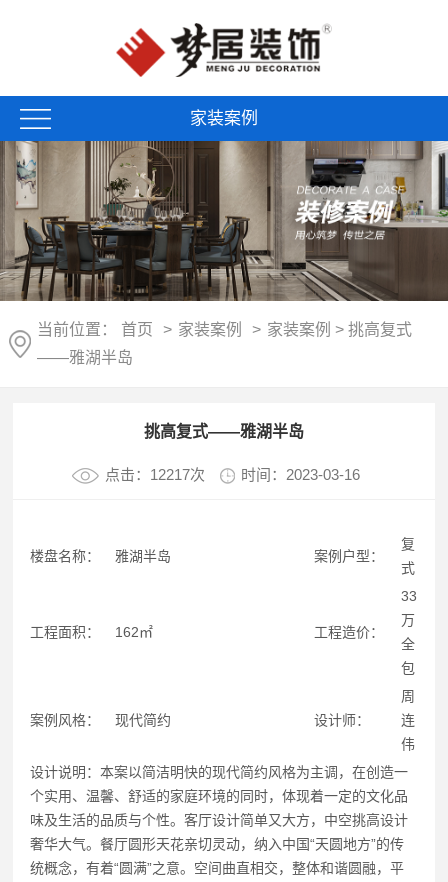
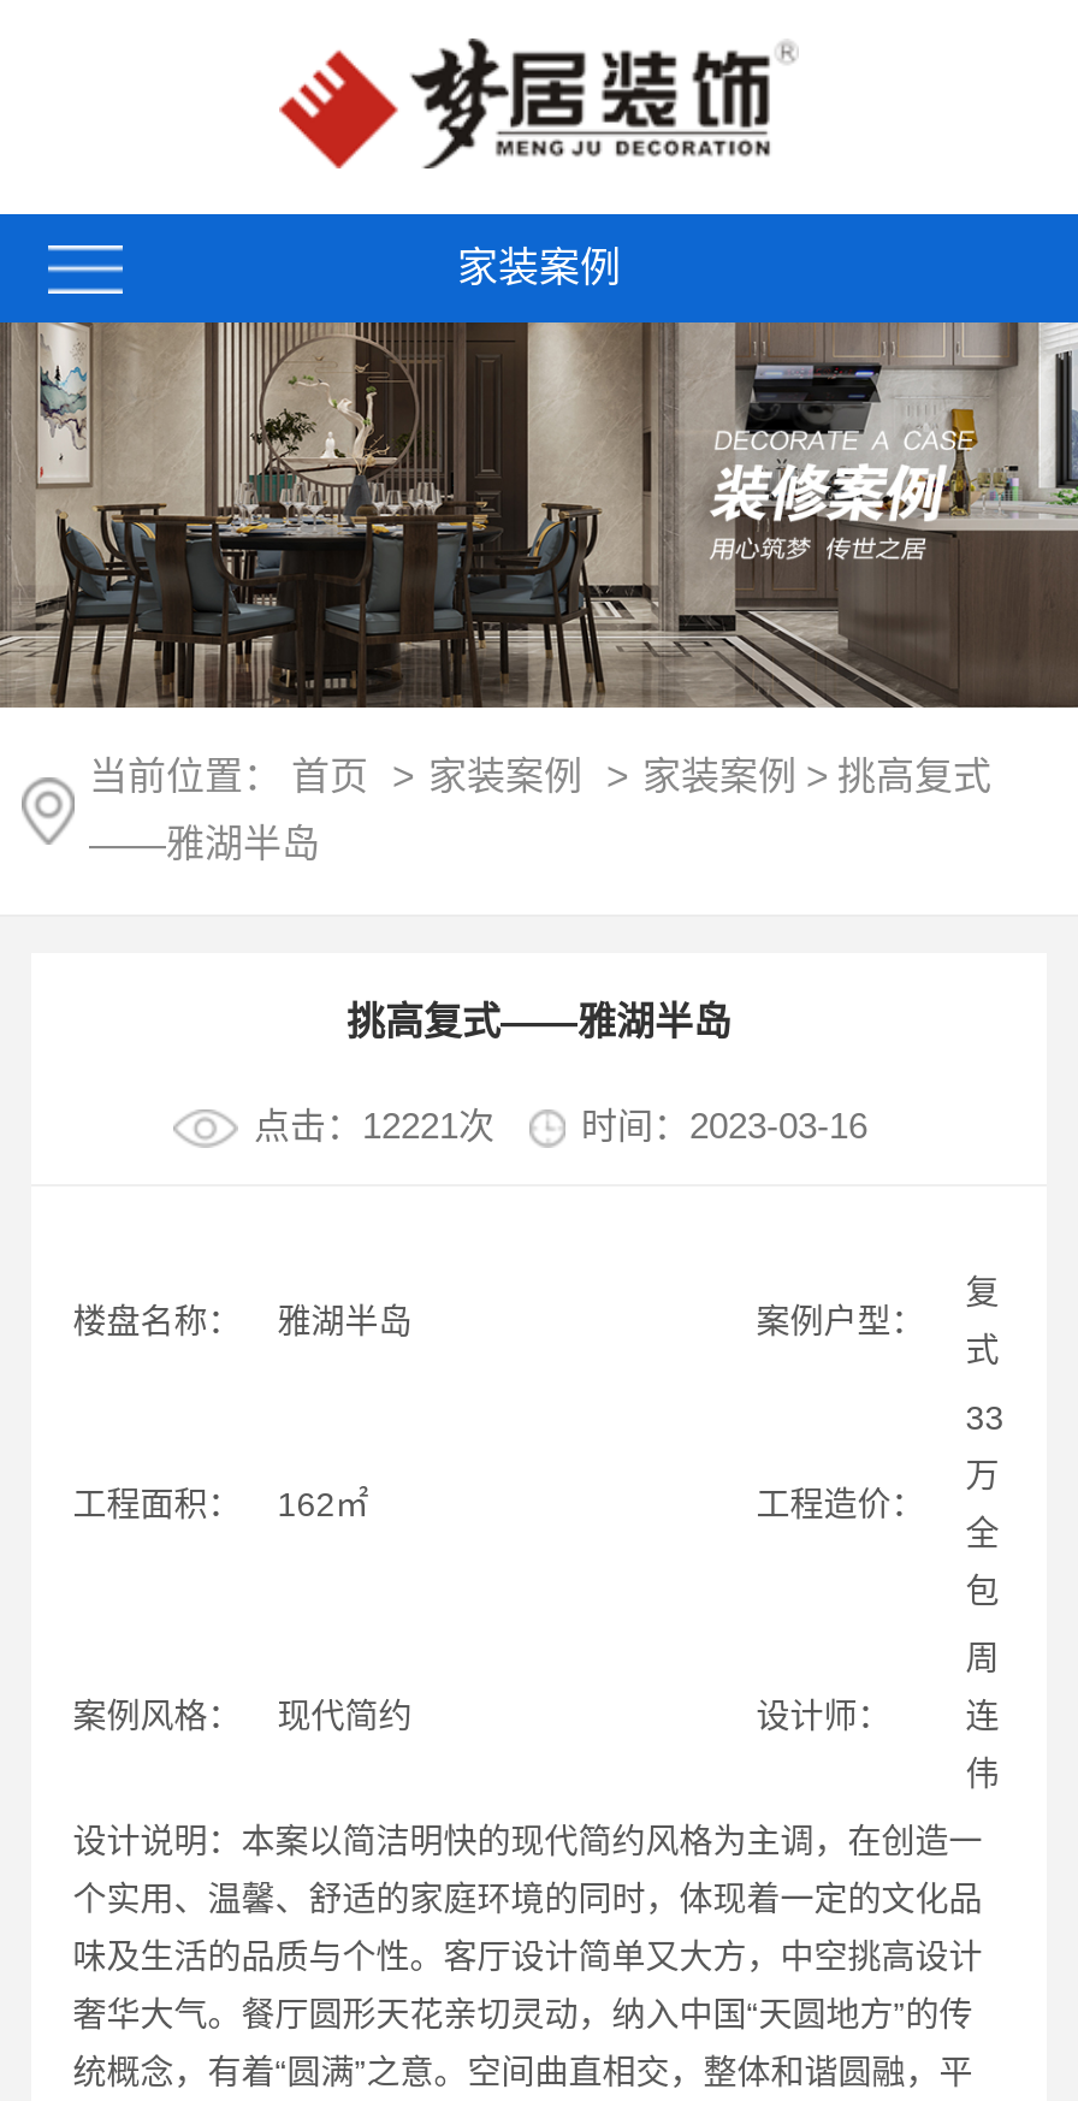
[105,466,205,483] 点击：12217次 -> [254,1105,494,1146] 点击：12221次

